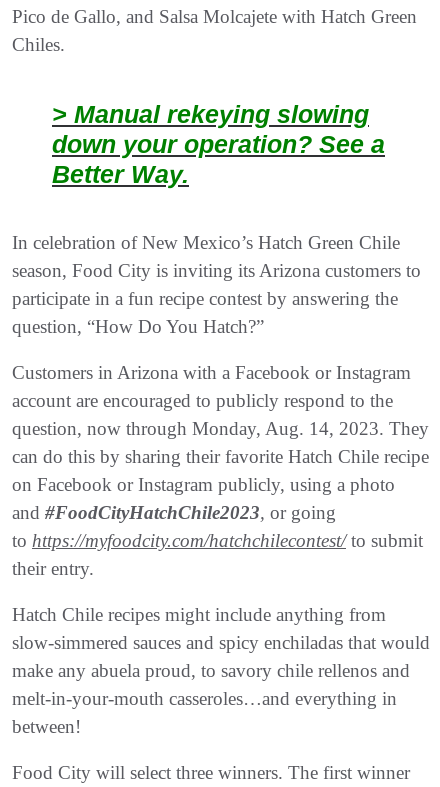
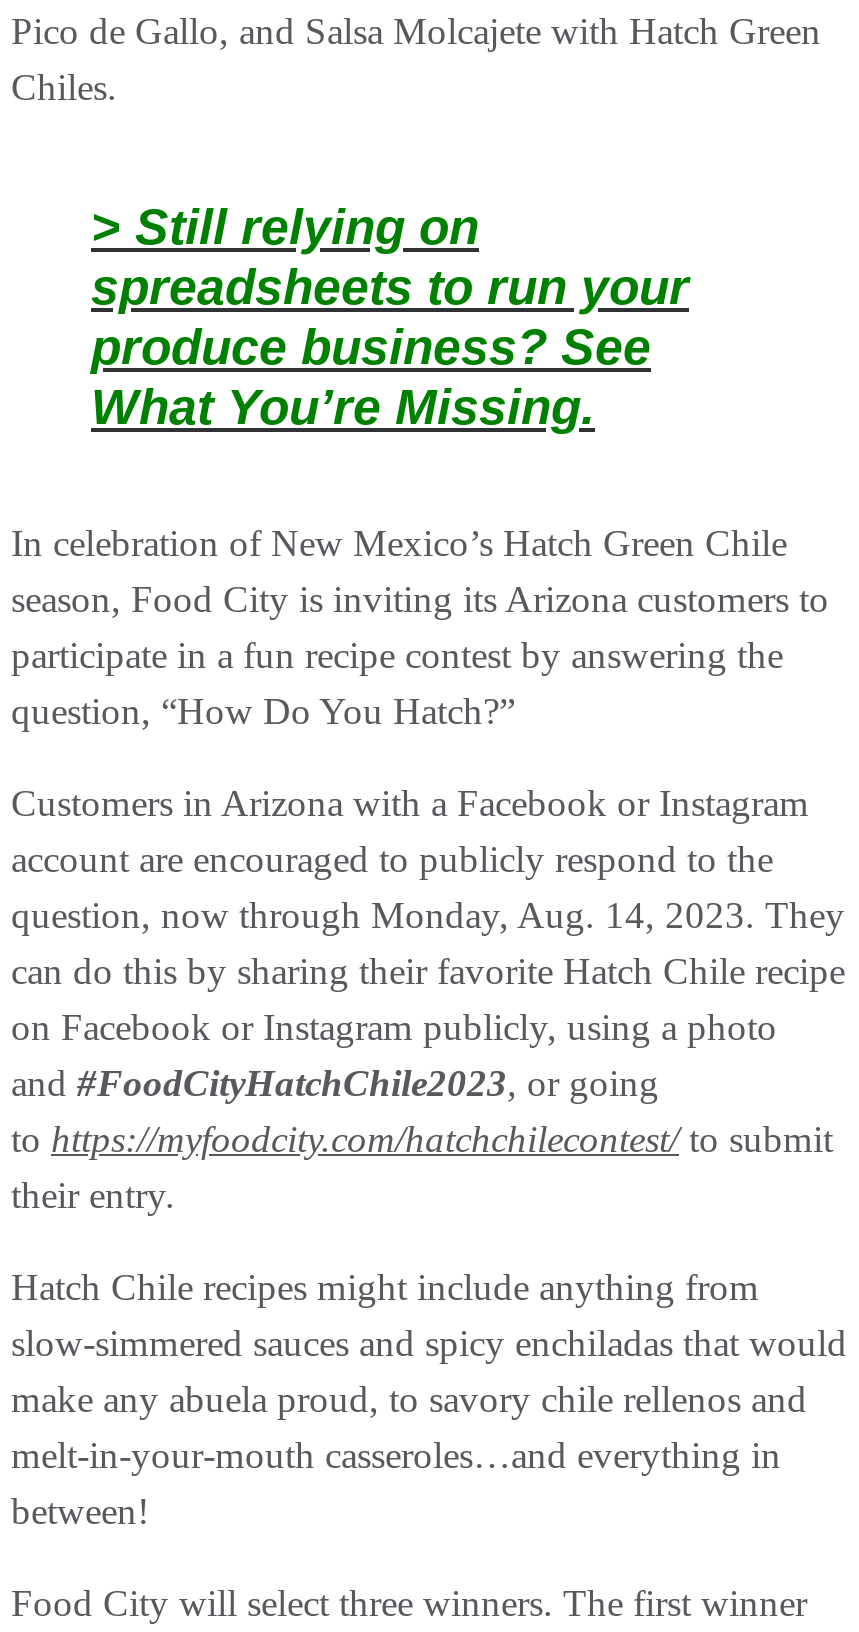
[52,100,385,188] > Manual rekeying slowing | down your operation? See a | Better Way. -> [91,197,689,433] > Still relying on | spreadsheets to run your | produce business? See | What You’re Missing.

